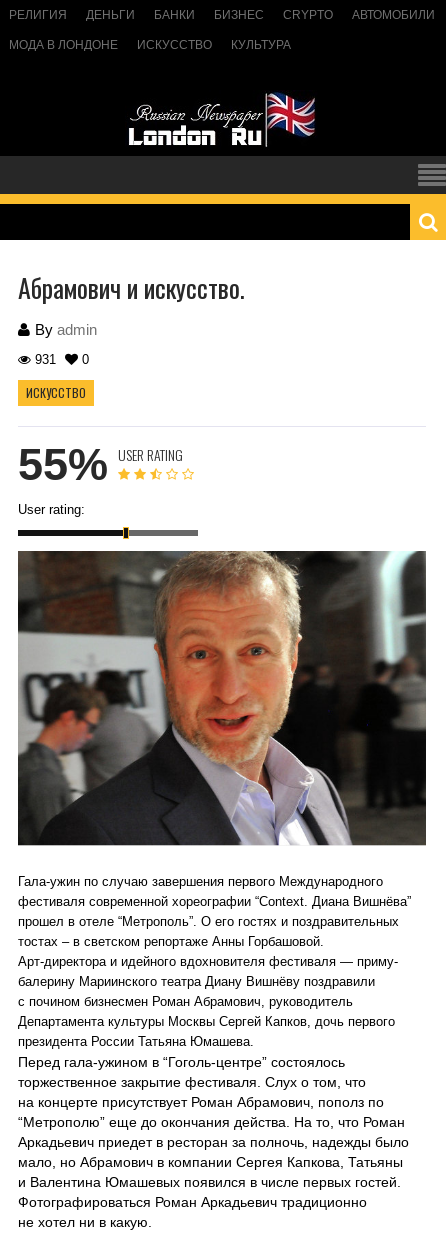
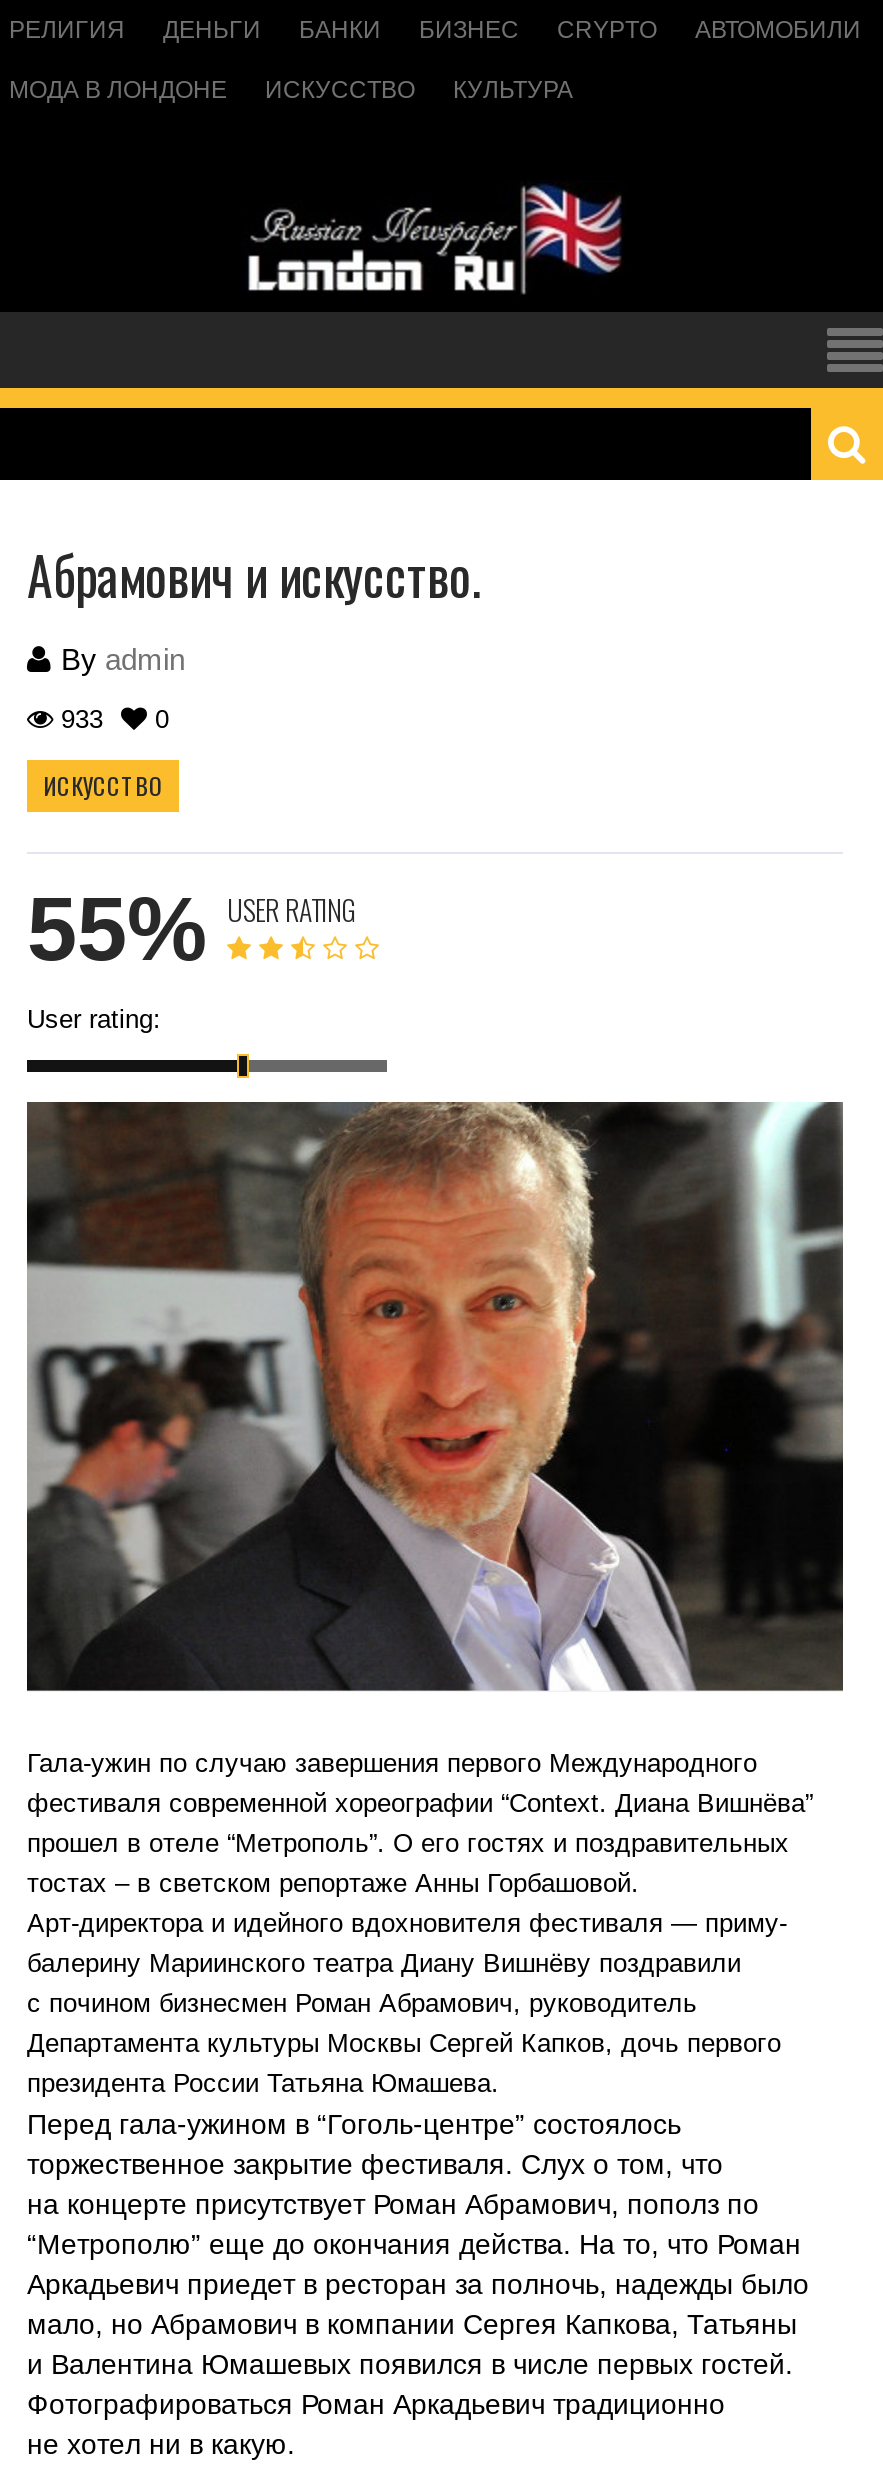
[31,352,89,367] 931 0 -> [53,704,169,734] 933 0

